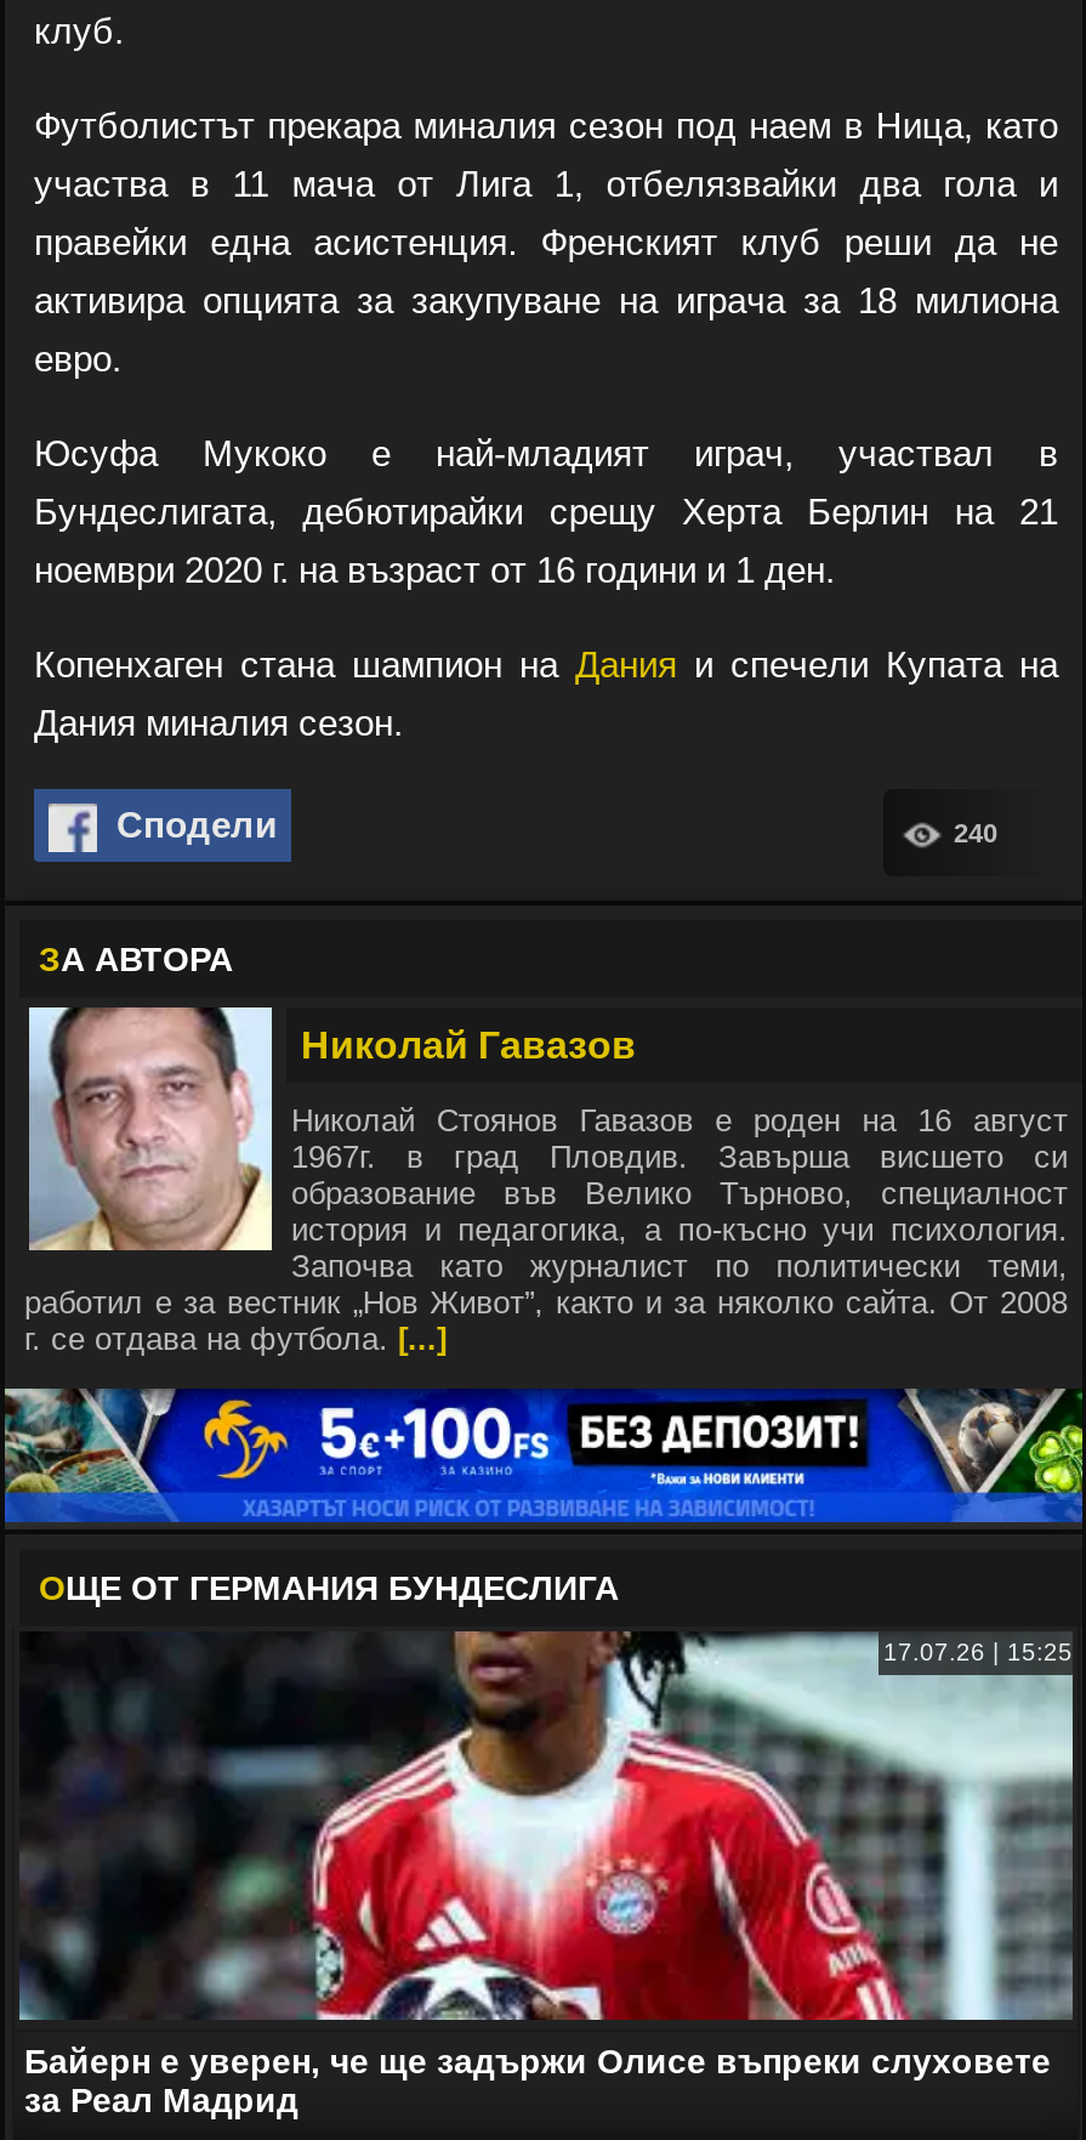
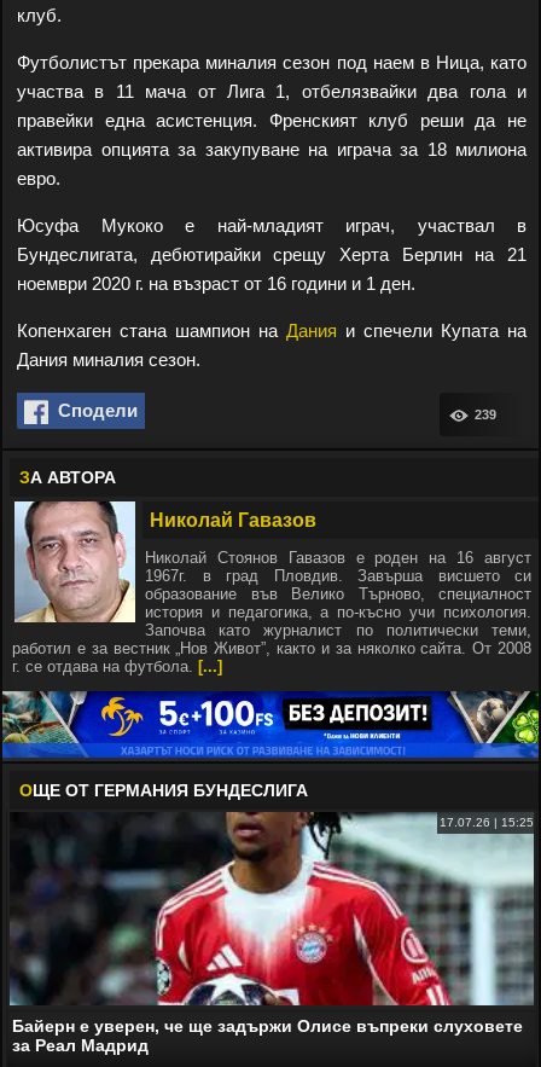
[946,818,997,847] 240 -> [471,407,496,422] 239

